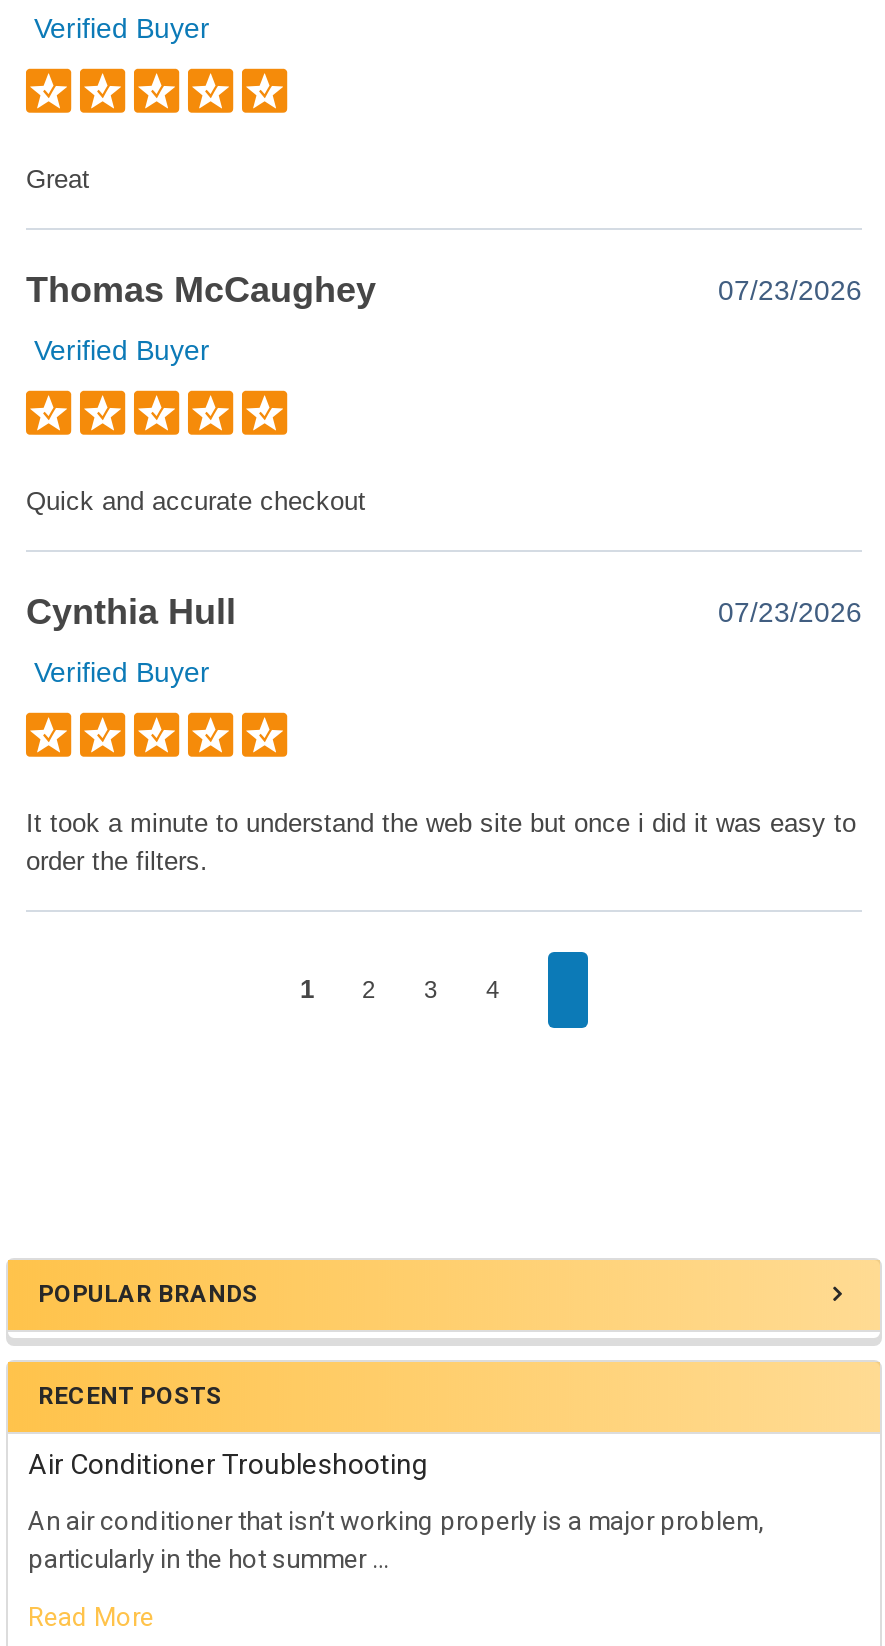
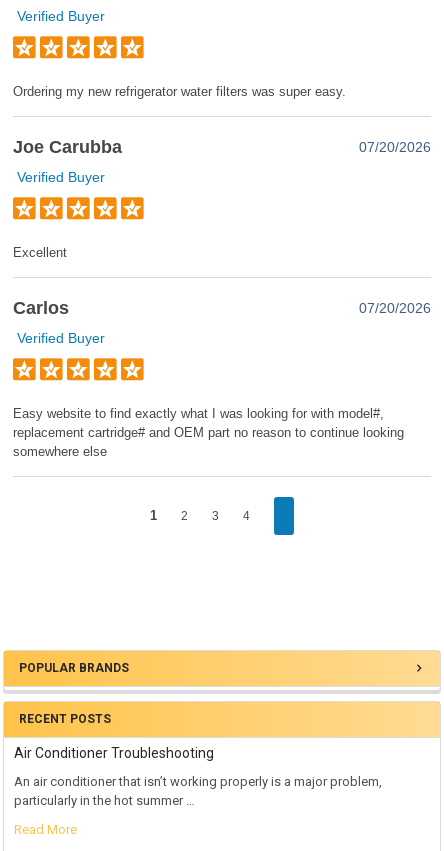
[26,164,90,194] Great -> [13,84,346,99] Ordering my new refrigerator water filters was super easy.
[26,270,862,310] Thomas McCaughey | 07/23/2026 -> [13,137,431,157] Joe Carubba | 07/20/2026
[26,486,366,516] Quick and accurate checkout -> [13,245,67,260] Excellent
[26,592,862,632] Cynthia Hull | 07/23/2026 -> [13,298,431,318] Carlos | 07/20/2026
[26,808,856,876] It took a minute to understand the web site but once i did it was easy to | order the filters. -> [13,406,404,459] Easy website to find exactly what I was looking for with model#, | replacement cartridge# and OEM part no reason to continue looking | somewhere else

